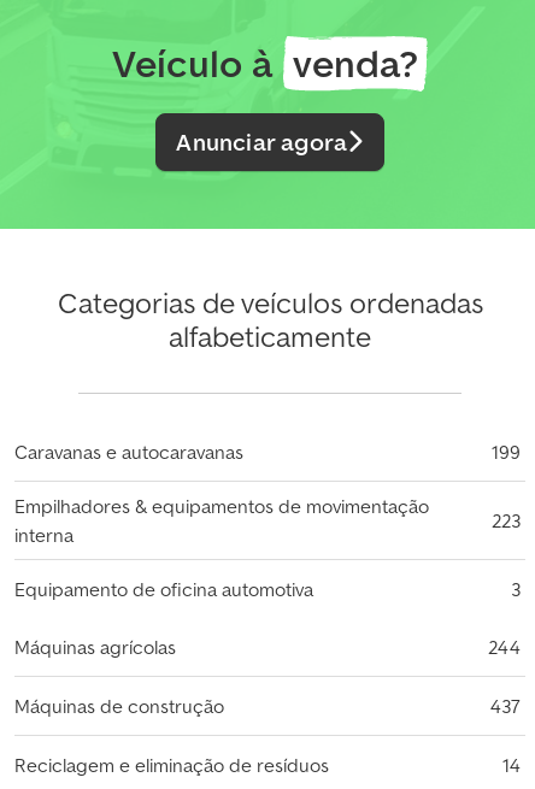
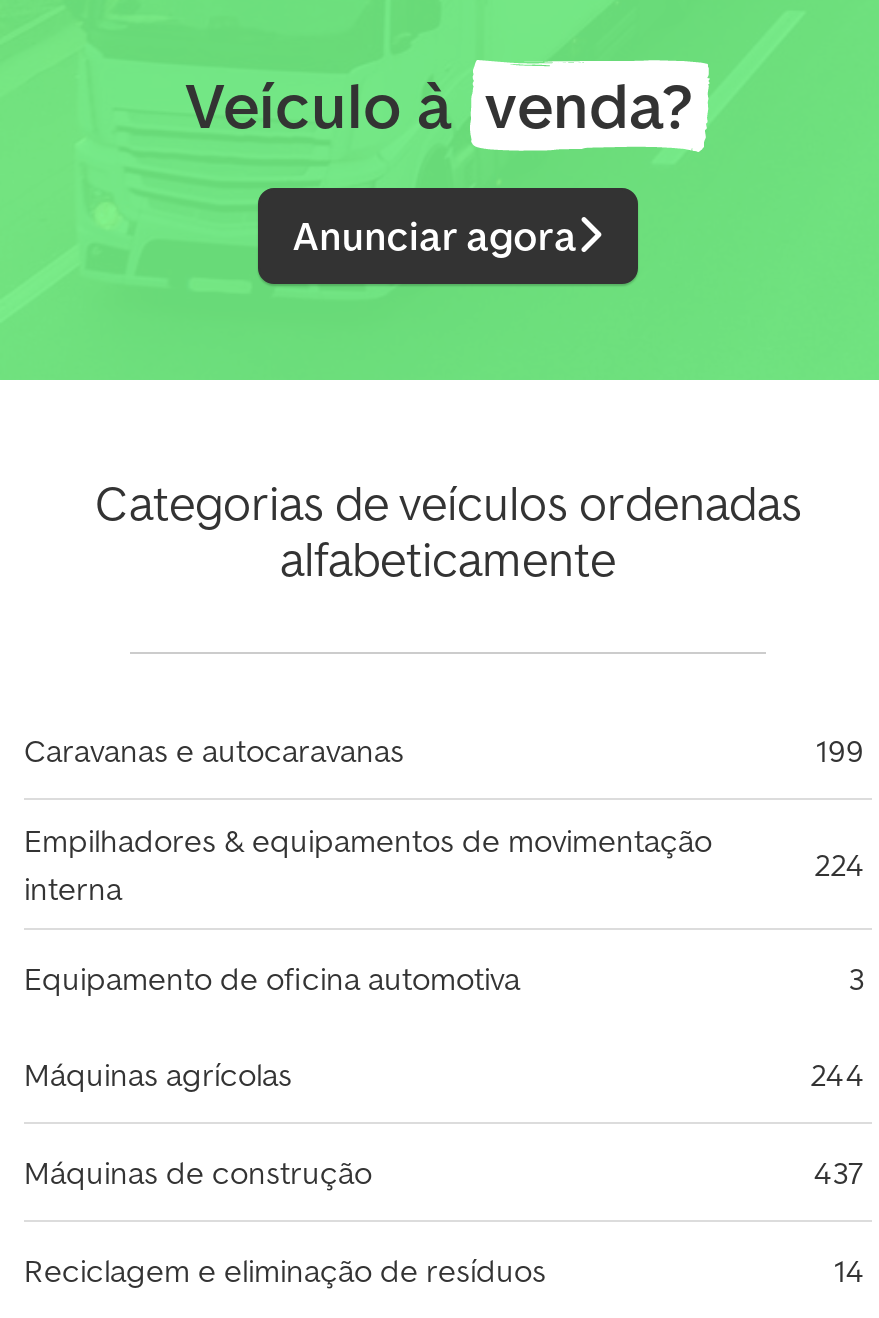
[492,508,521,532] 223 -> [814,843,864,883] 224

